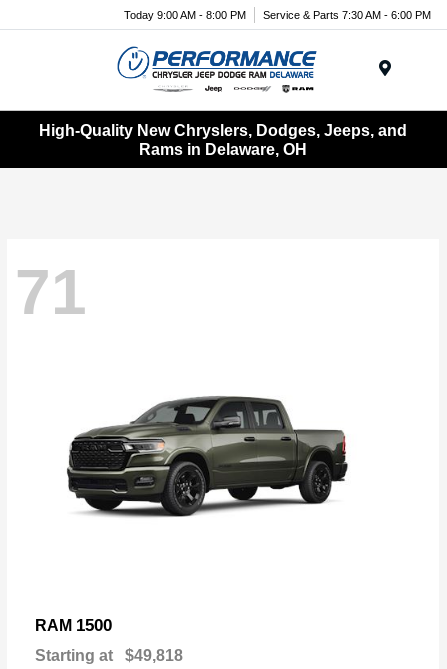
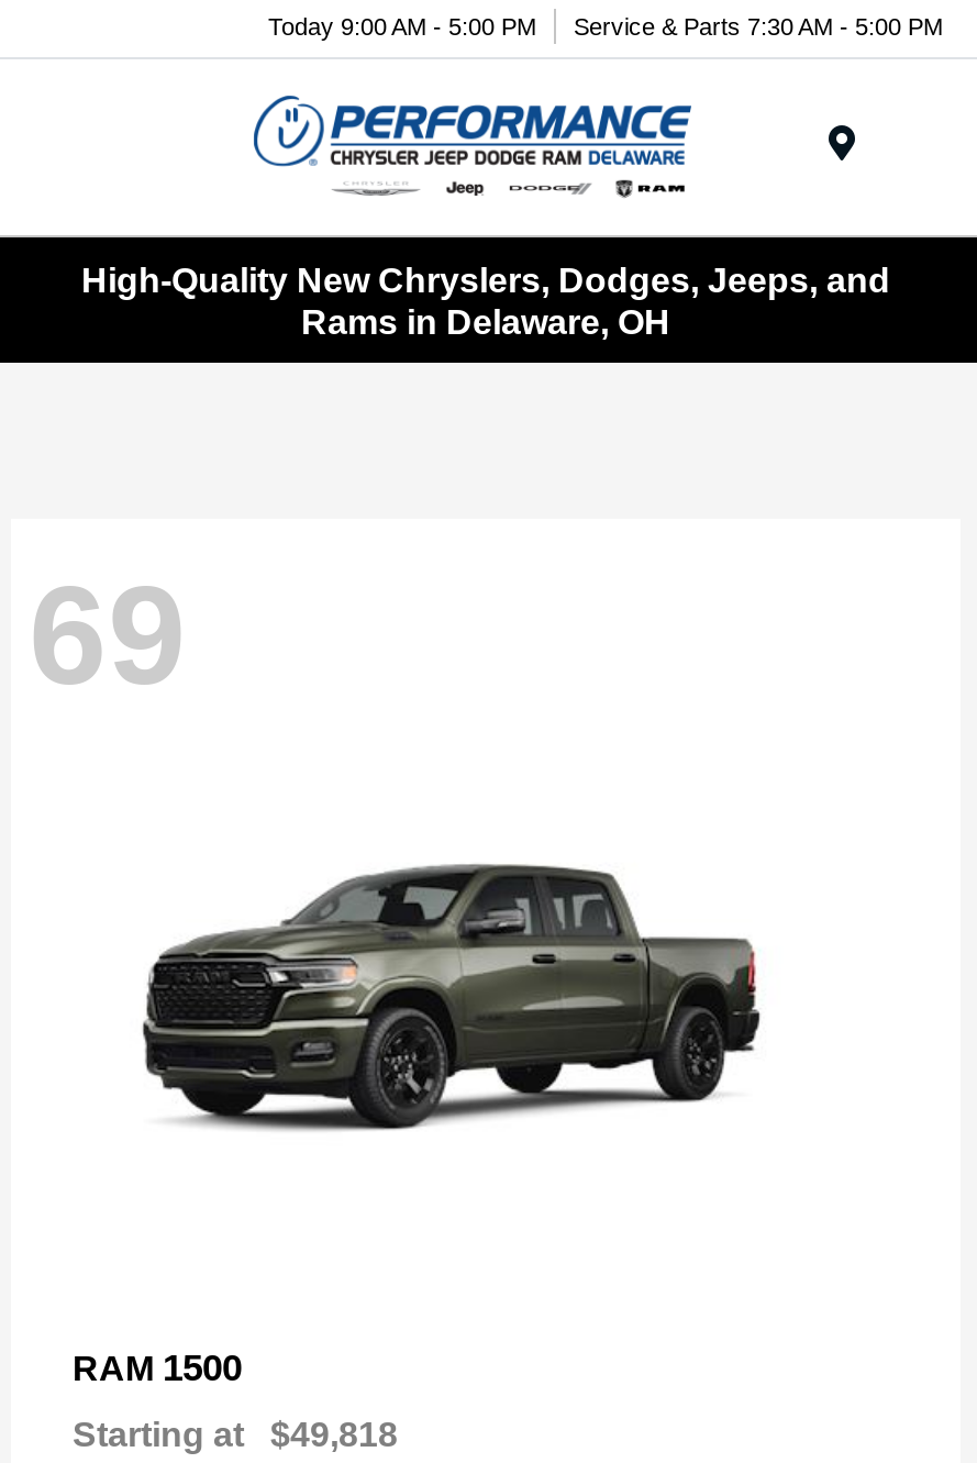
[124,8,246,20] Today 9:00 AM - 8:00 PM -> [268,12,536,38] Today 9:00 AM - 5:00 PM
[263,8,431,20] Service & Parts 7:30 AM - 6:00 PM -> [574,12,943,38] Service & Parts 7:30 AM - 5:00 PM
[15,256,87,328] 71 -> [29,556,187,714] 69

